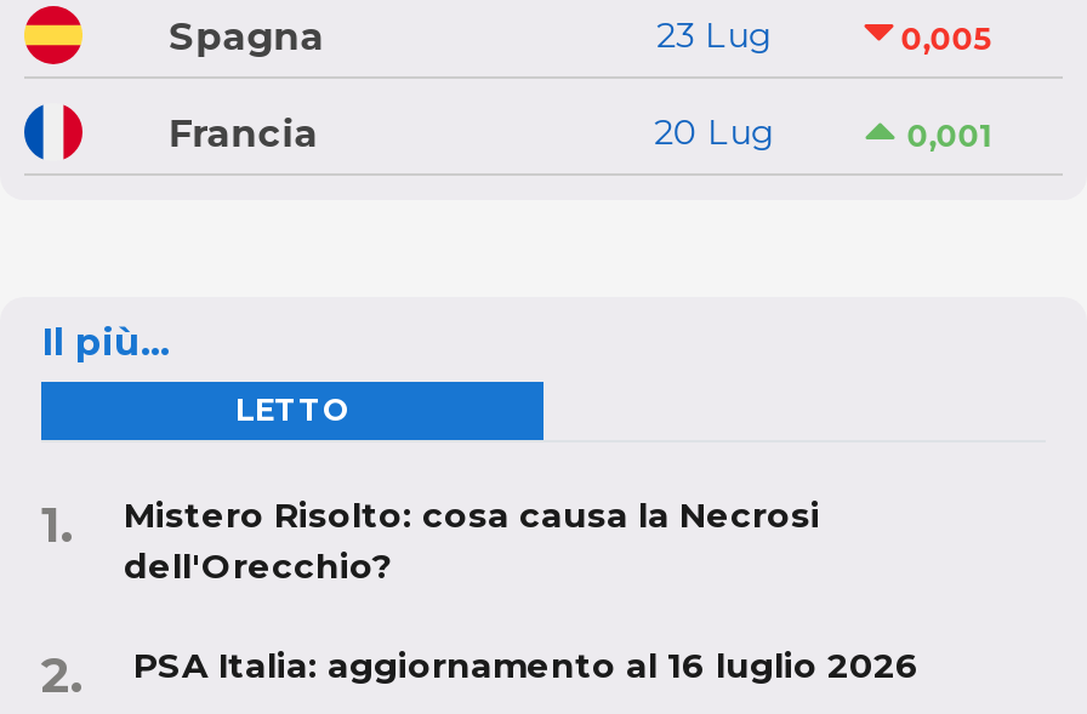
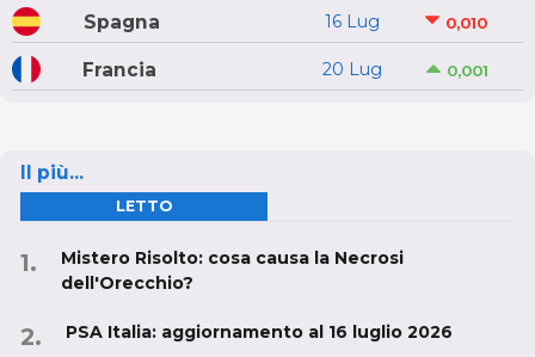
[657,13,773,57] 23 Lug -> [324,11,379,32] 16 Lug
[901,22,991,58] 0,005 -> [445,15,487,33] 0,010

